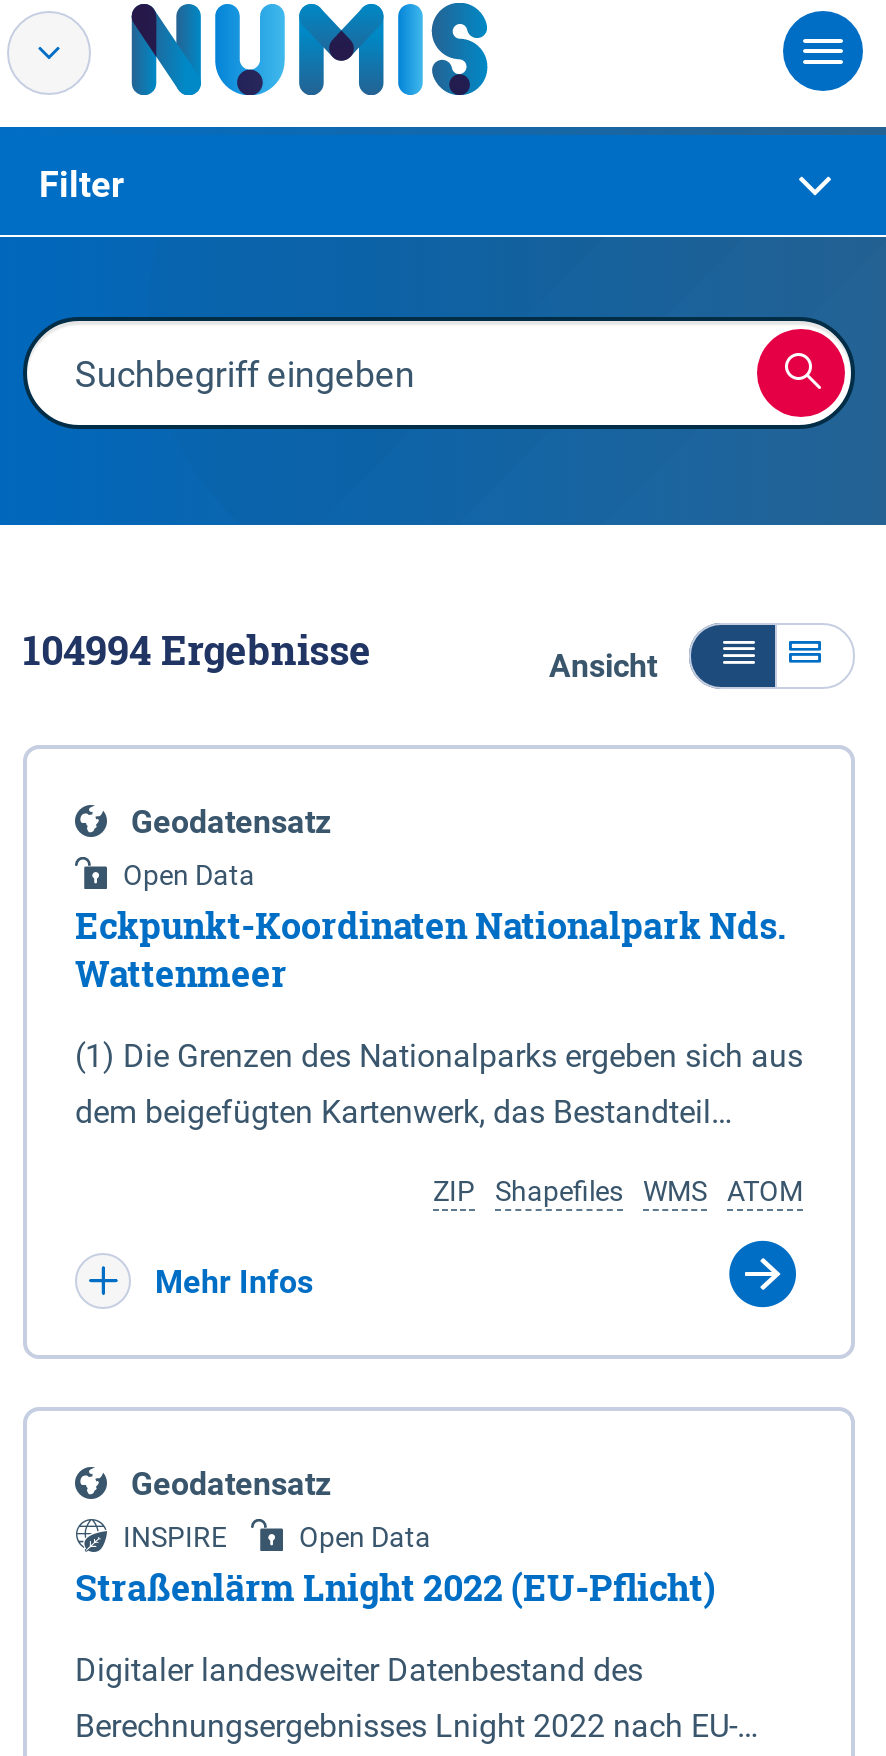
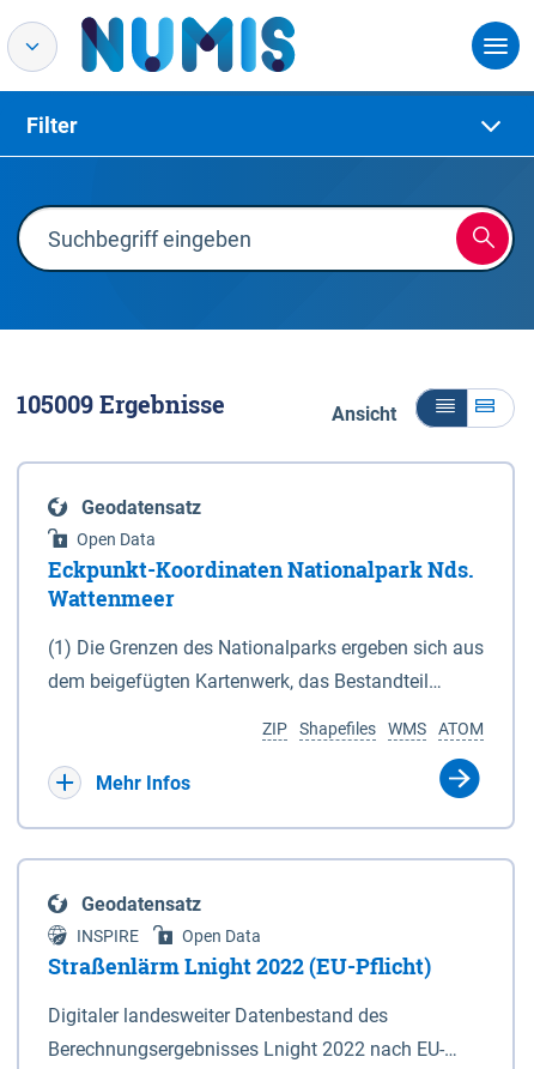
[23,623,371,675] 104994 Ergebnisse -> [17,388,225,419] 105009 Ergebnisse

